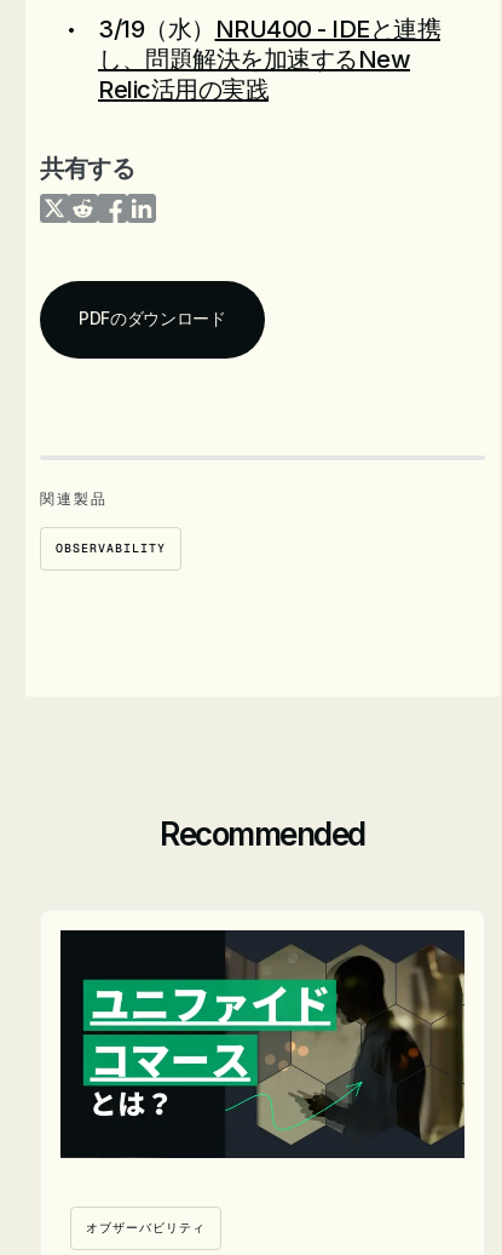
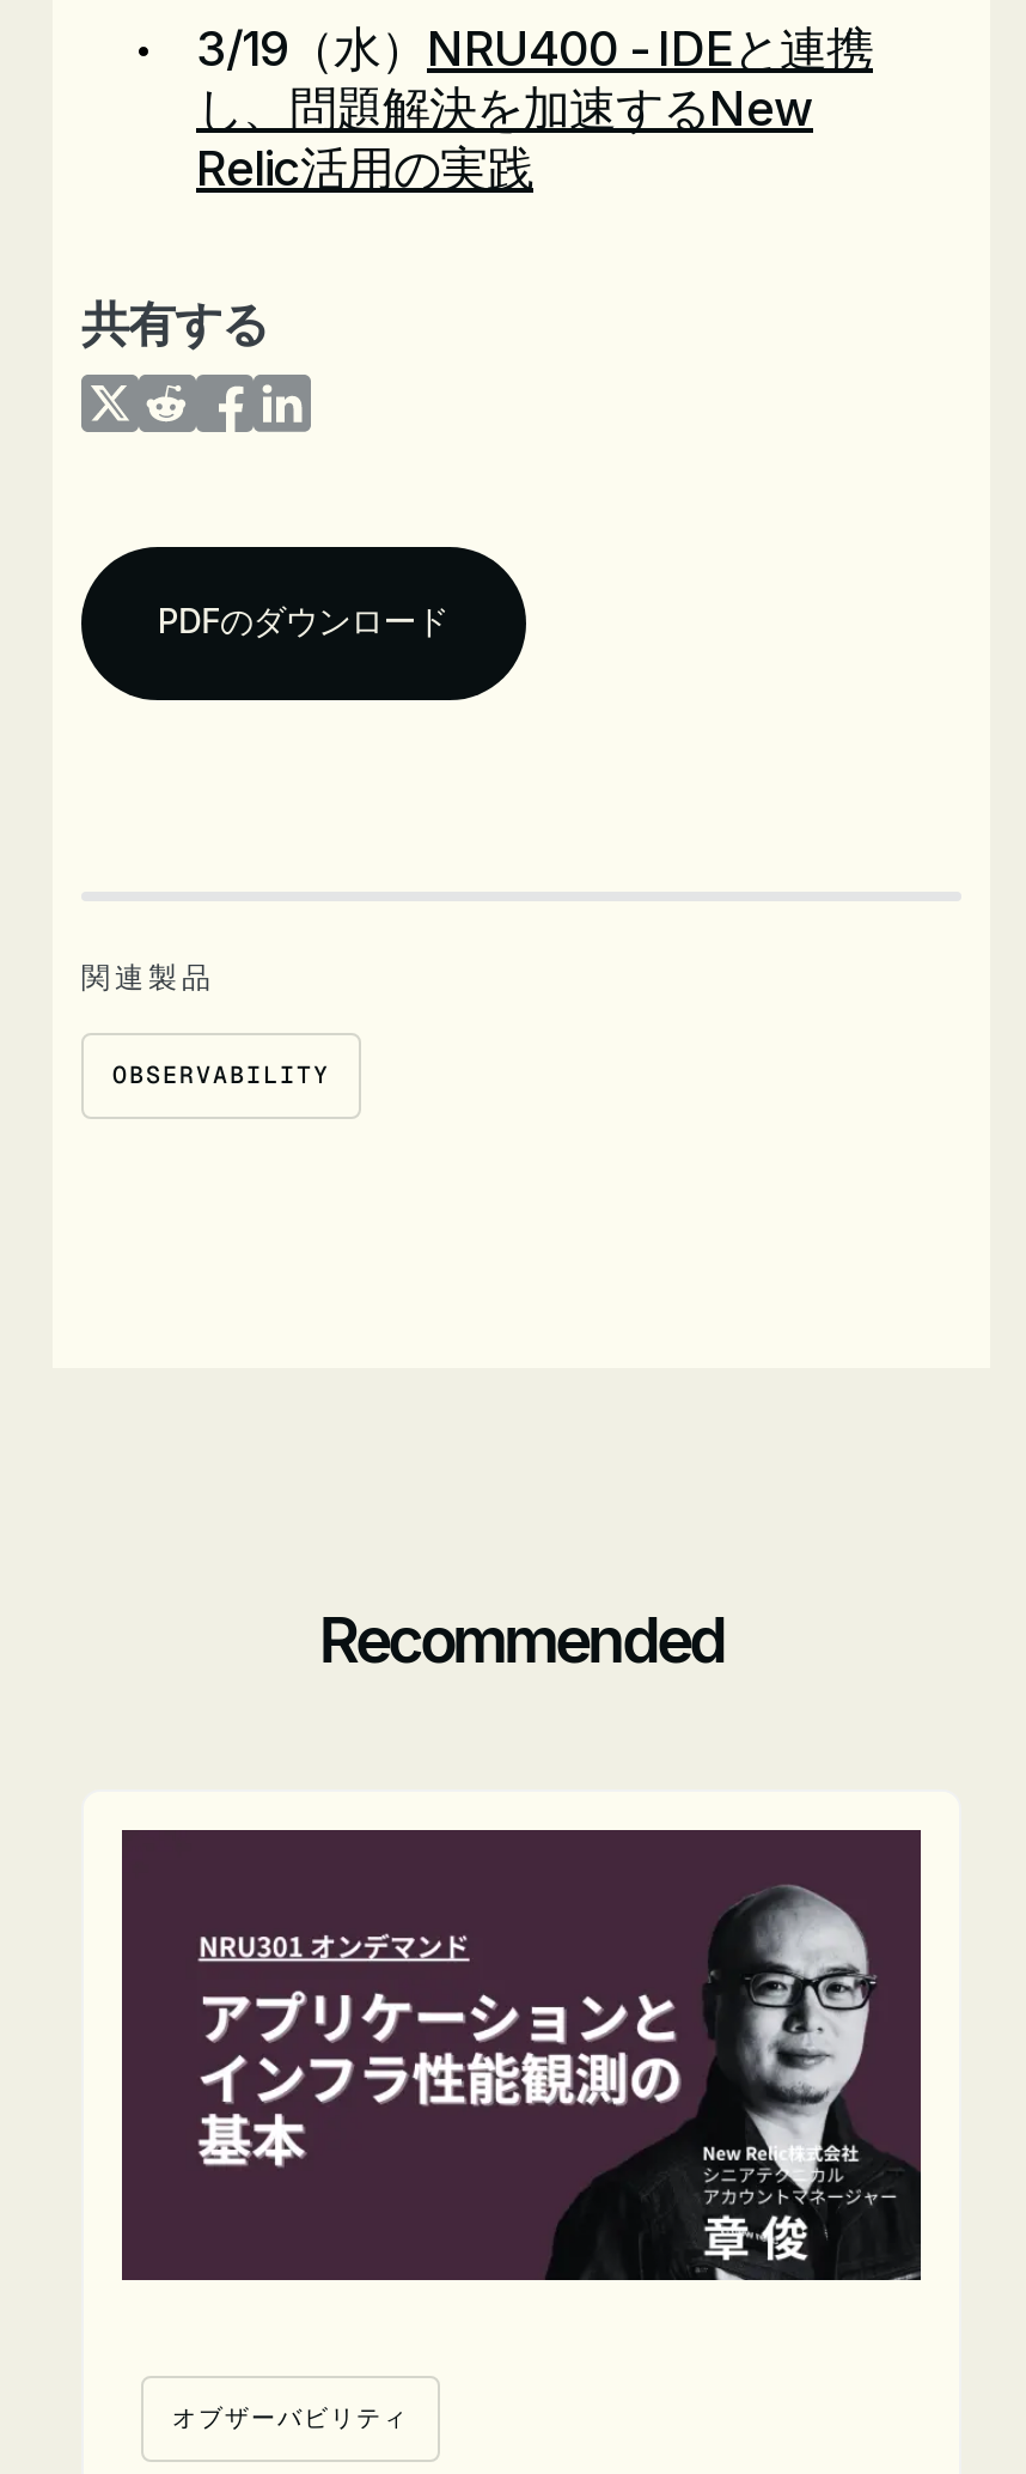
[60,930,465,1159] [image] -> [122,1830,923,2280] [image]

